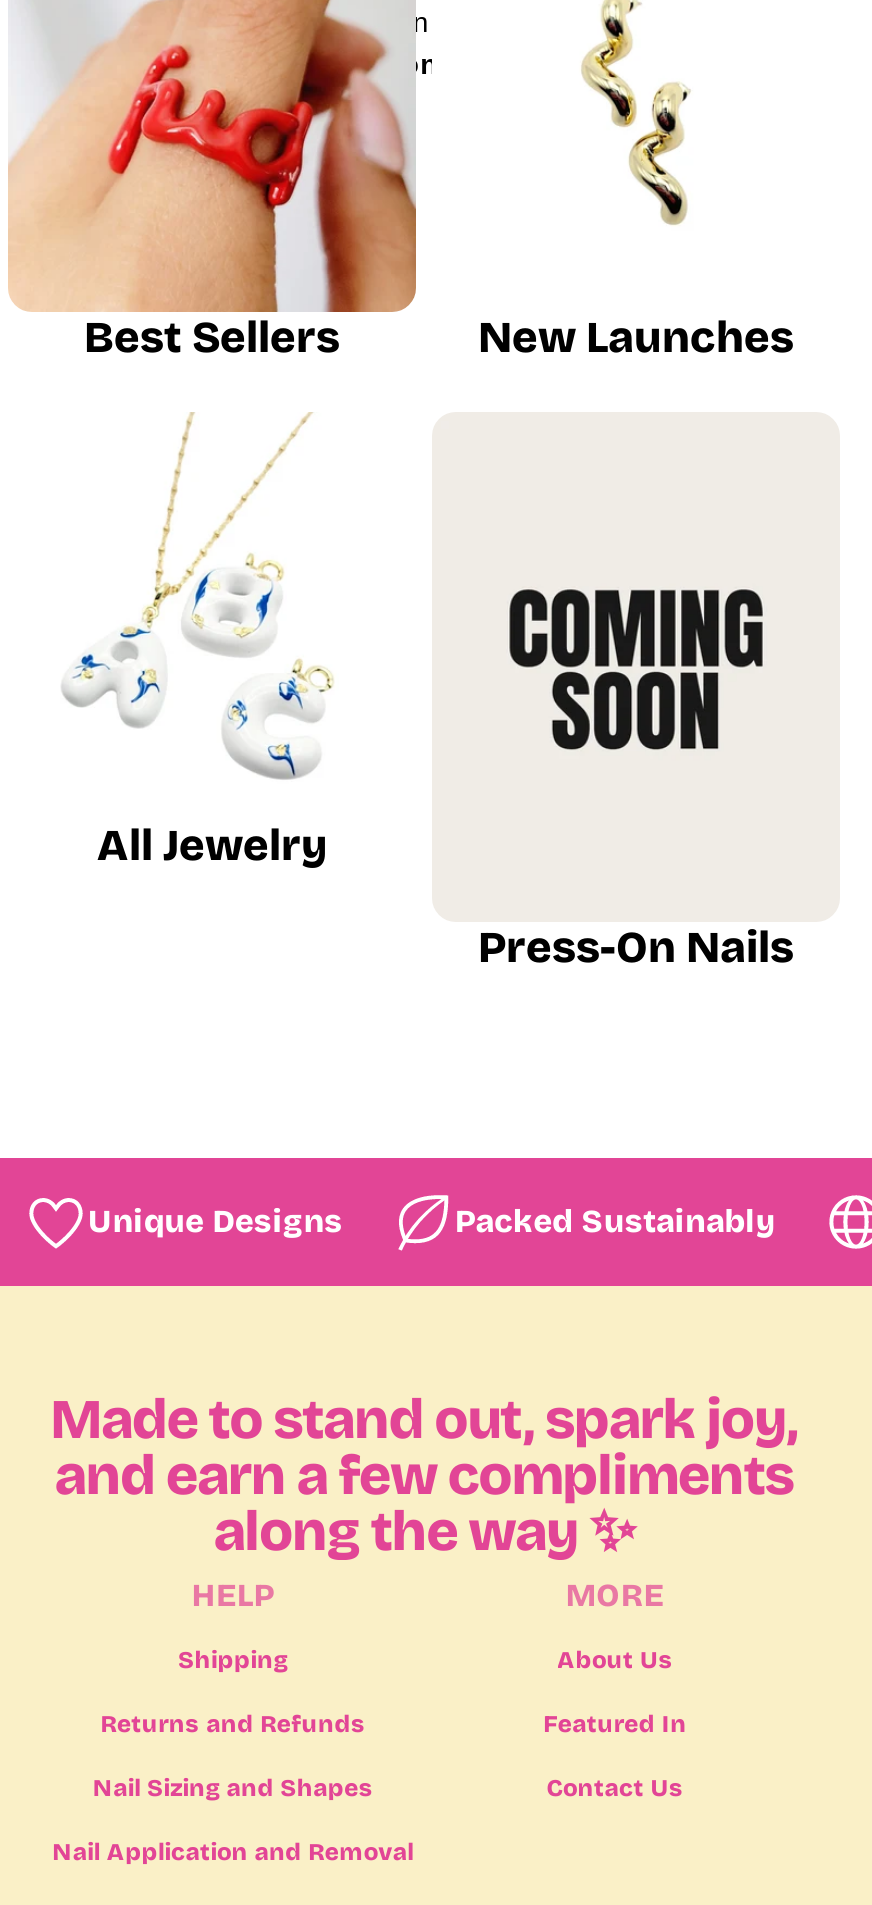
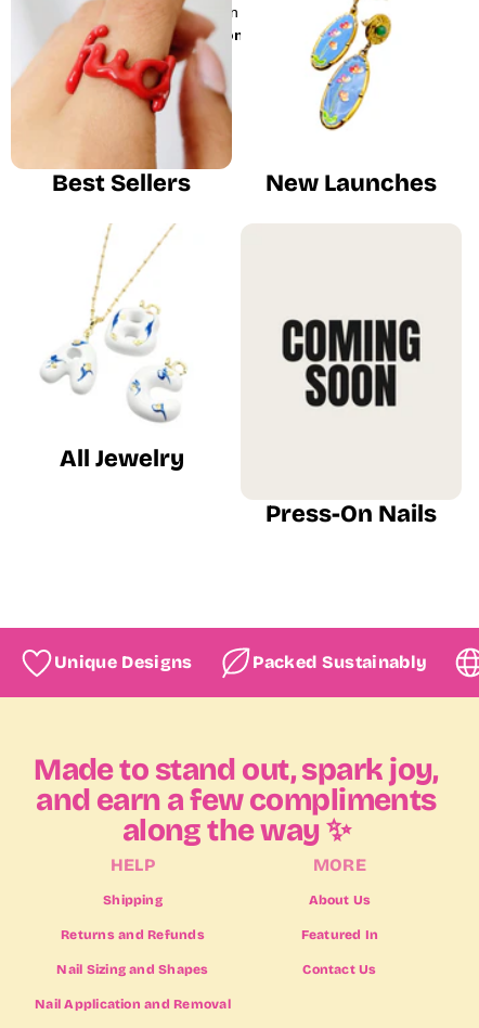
[562,86,690,240] [image] -> [309,47,379,131] [image]

